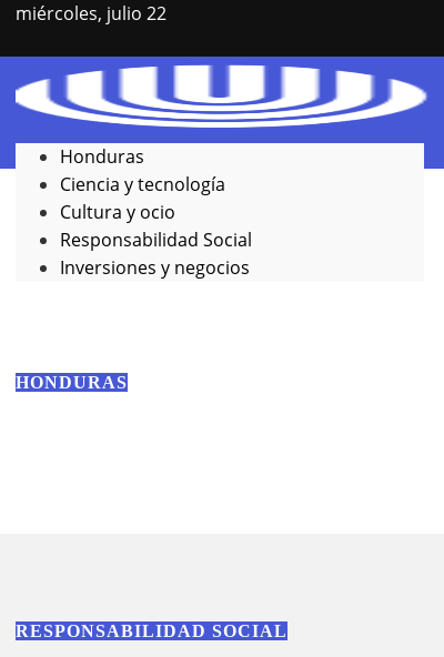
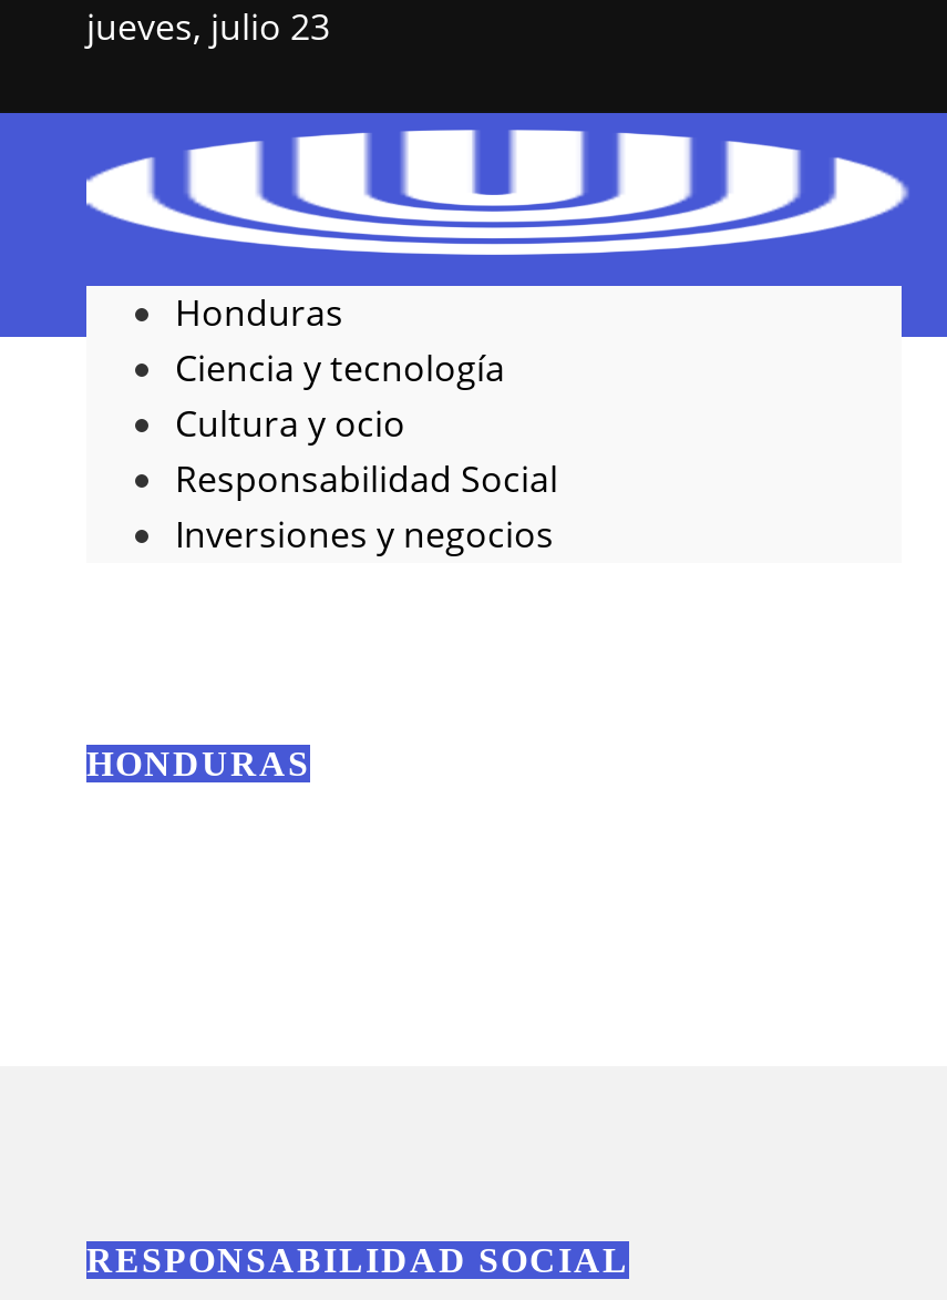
[16,1,167,26] miércoles, julio 22 -> [86,2,330,51] jueves, julio 23

